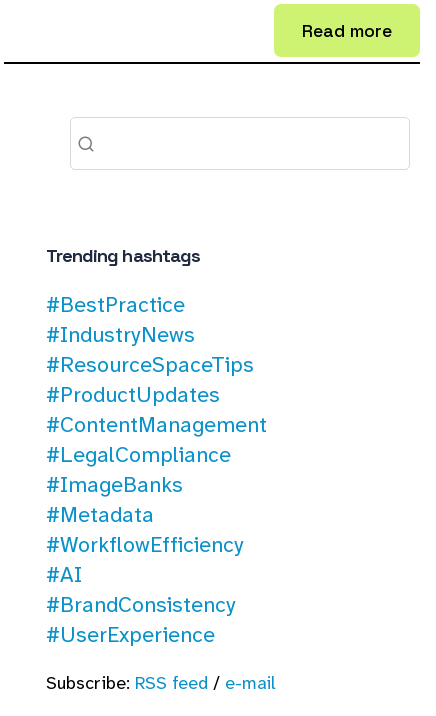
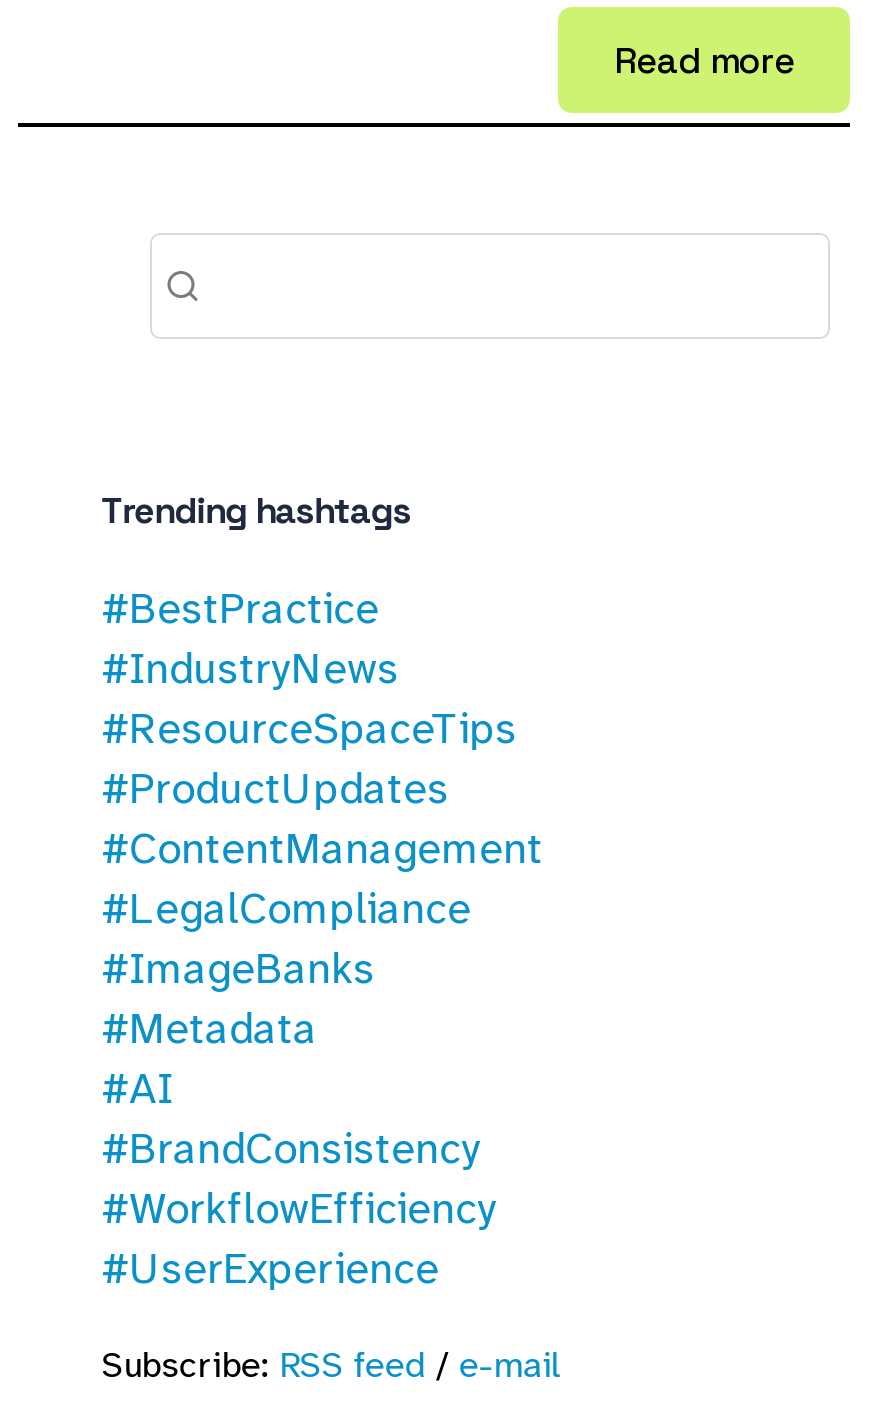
moved [46,531,244,559] -> [101,1180,497,1236]: #WorkflowEfficiency
moved [46,561,236,619] -> [101,1060,481,1176]: #AI | #BrandConsistency

